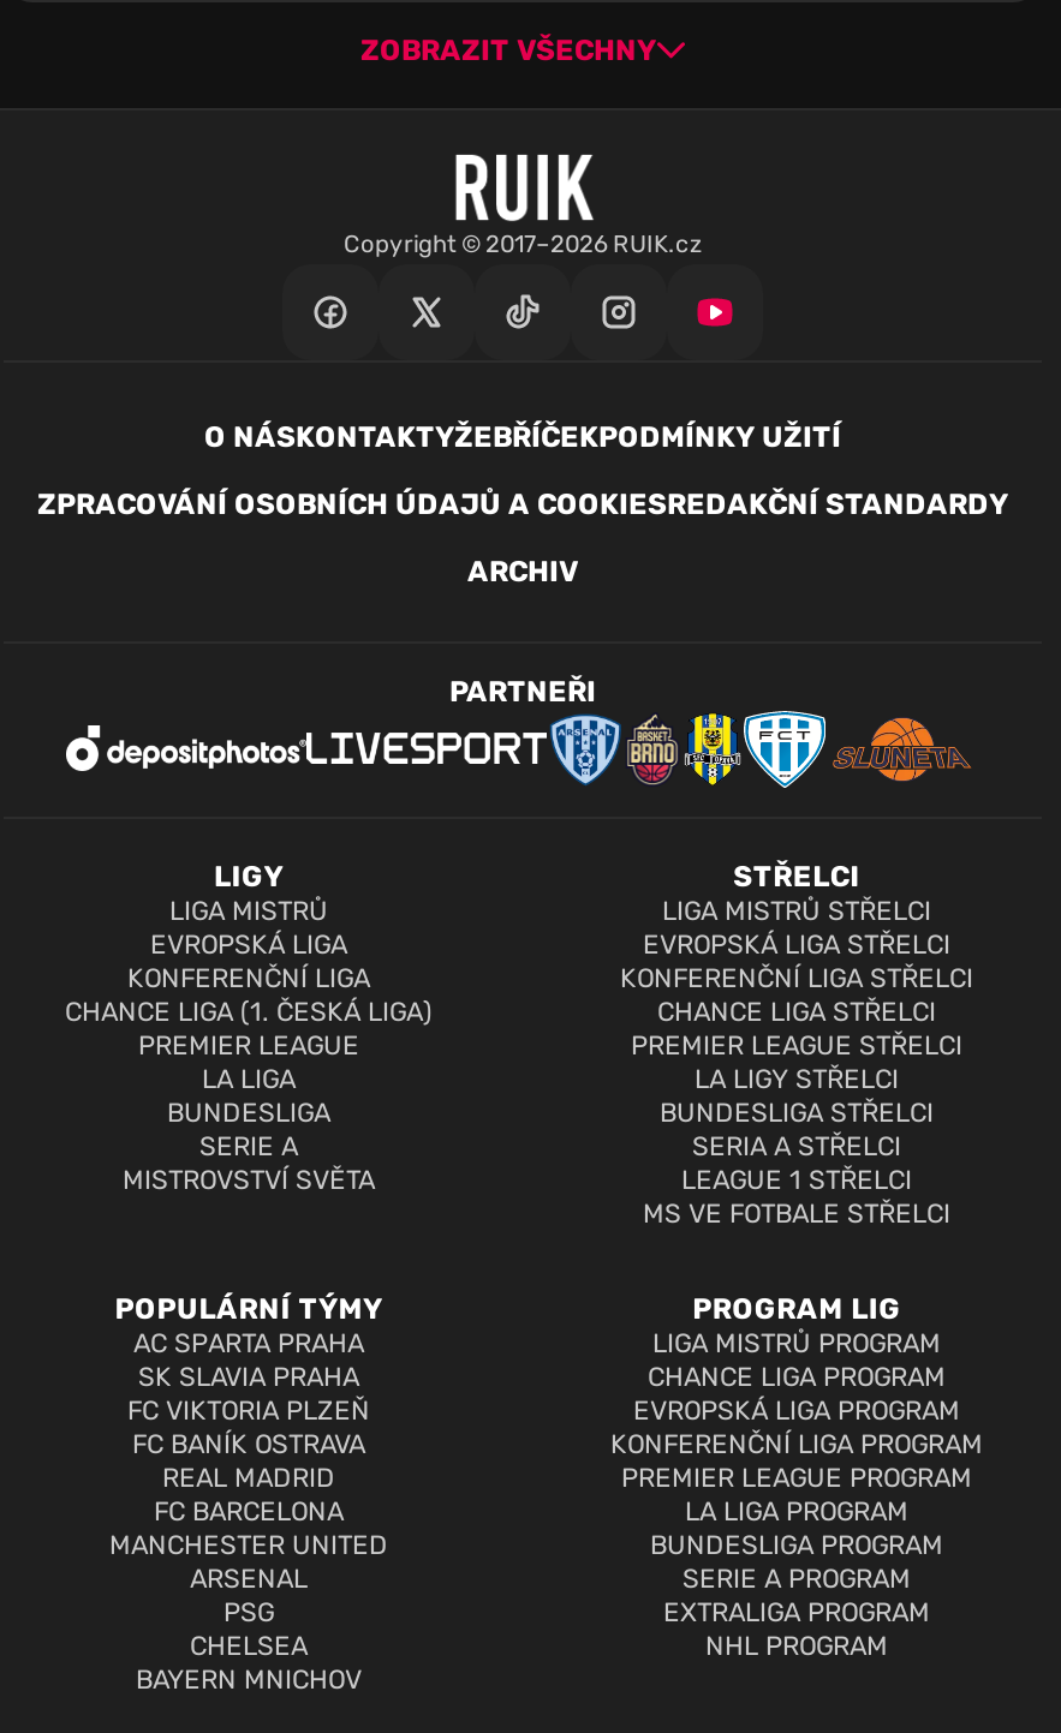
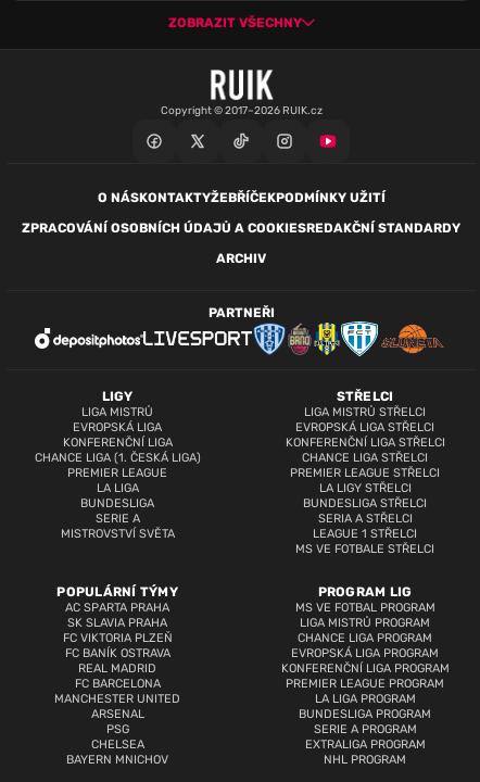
none -> [295,600,435,614] MS VE FOTBAL PROGRAM

